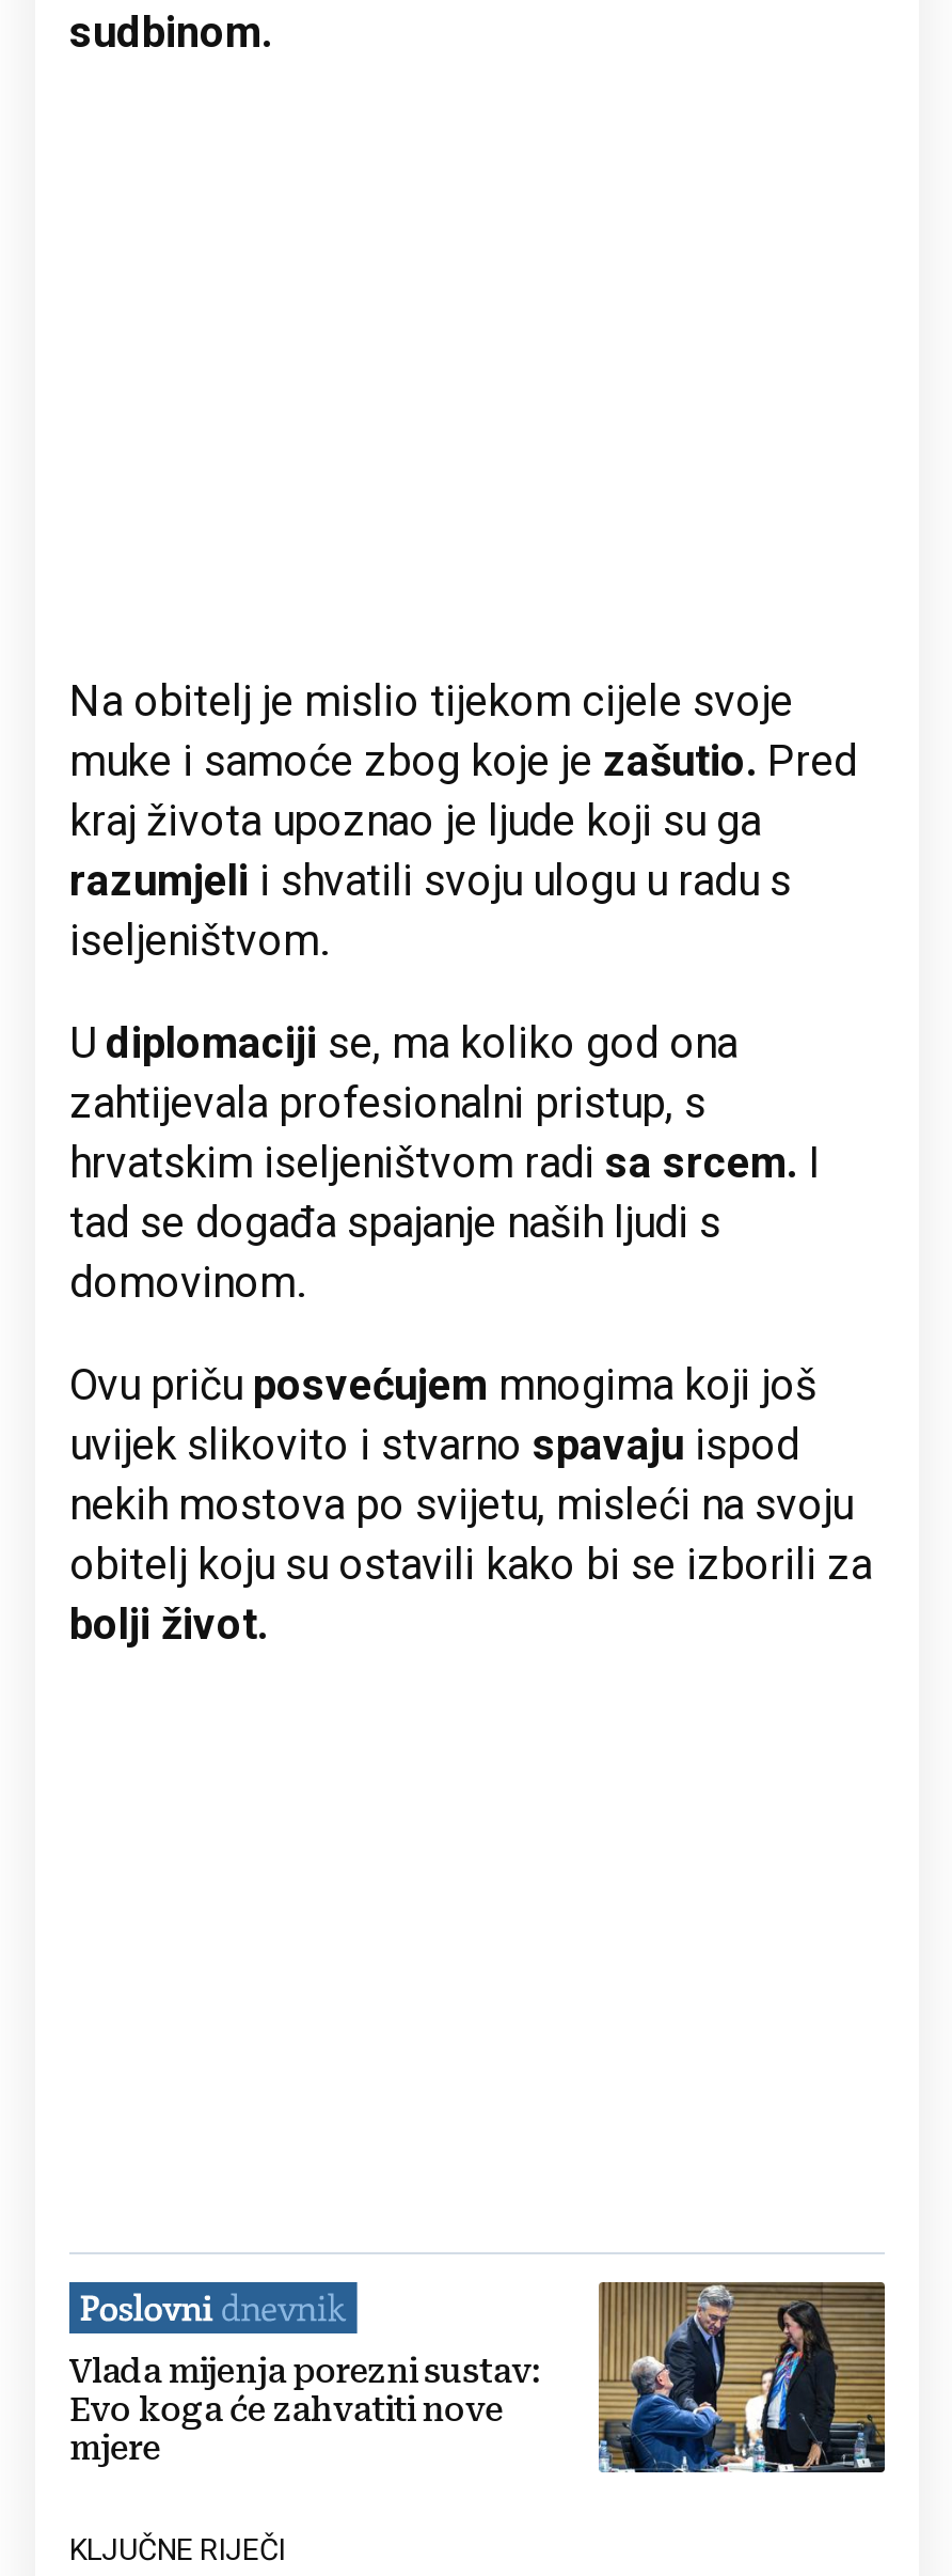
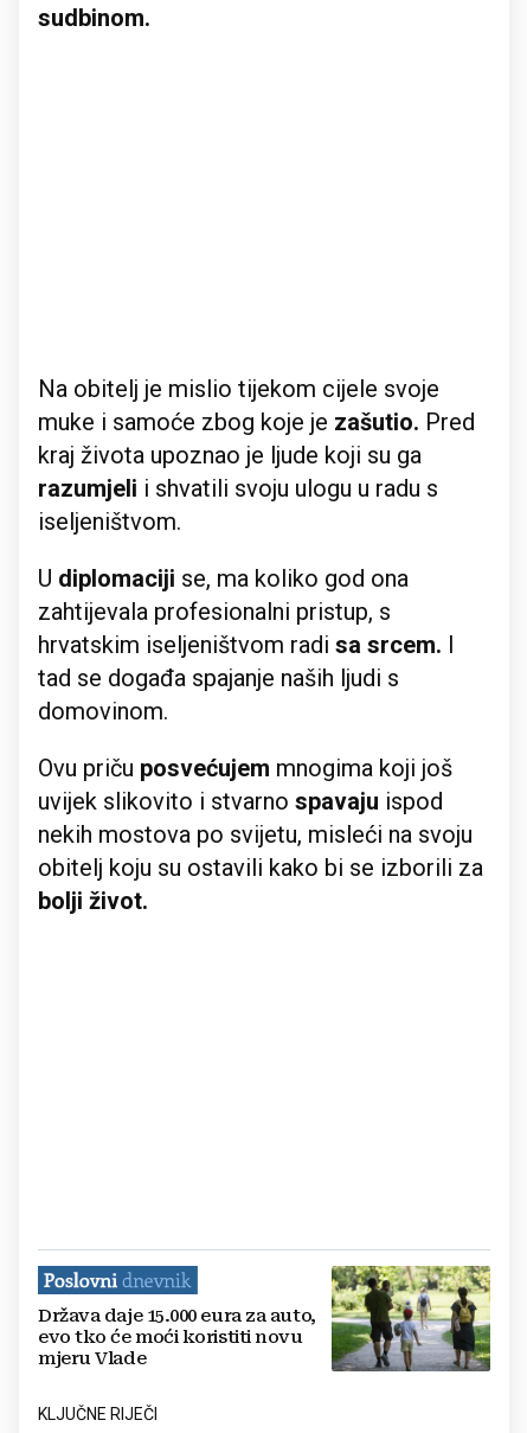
[69,2280,887,2472] [image] | Vlada mijenja porezni sustav: | Evo koga će zahvatiti nove | mjere -> [38,1265,491,1373] [image] | Država daje 15.000 eura za auto, | evo tko će moći koristiti novu | mjeru Vlade

